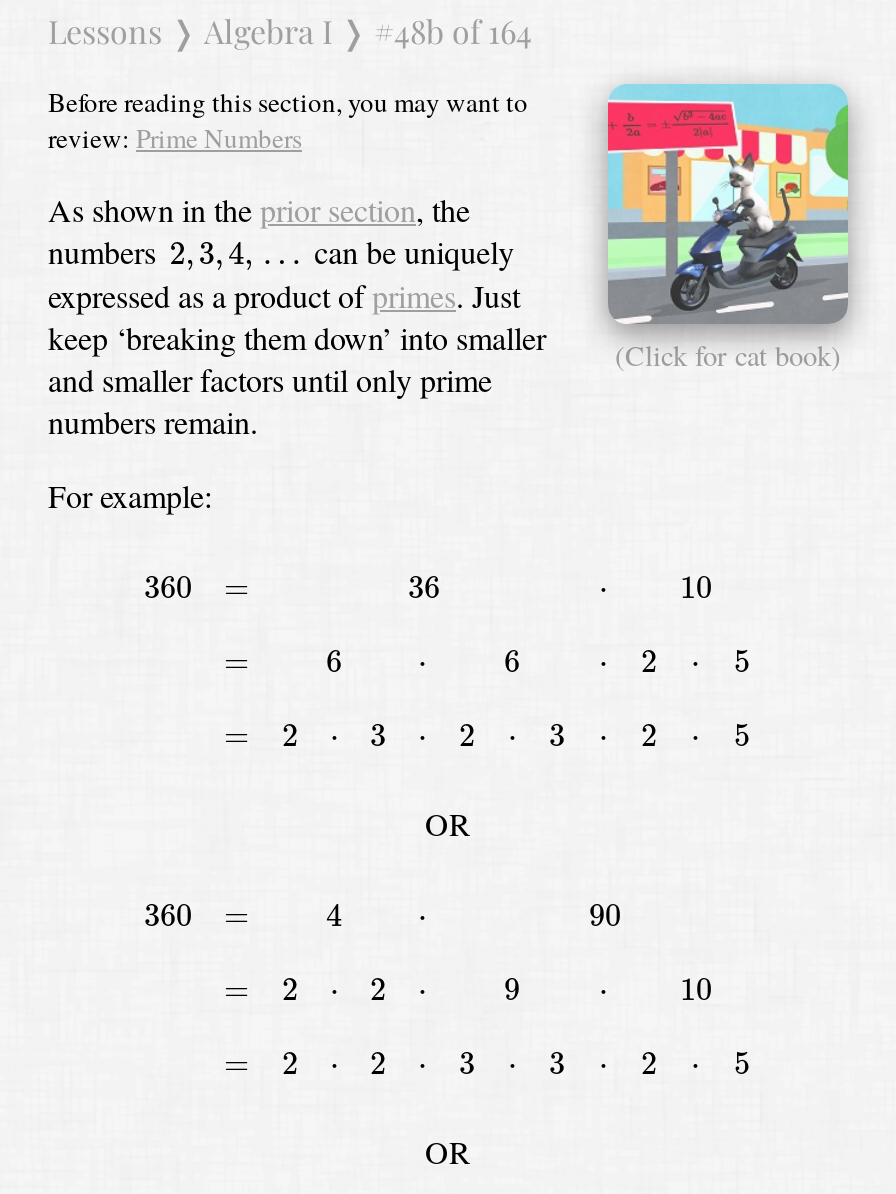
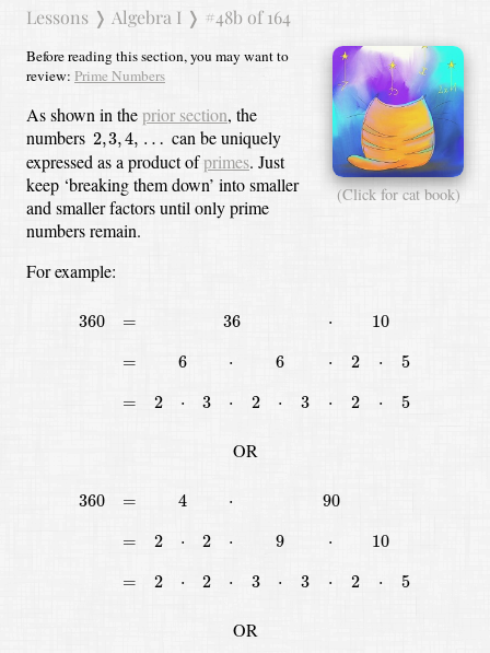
[606,82,850,326] [image] -> [331,45,465,178] [image]

